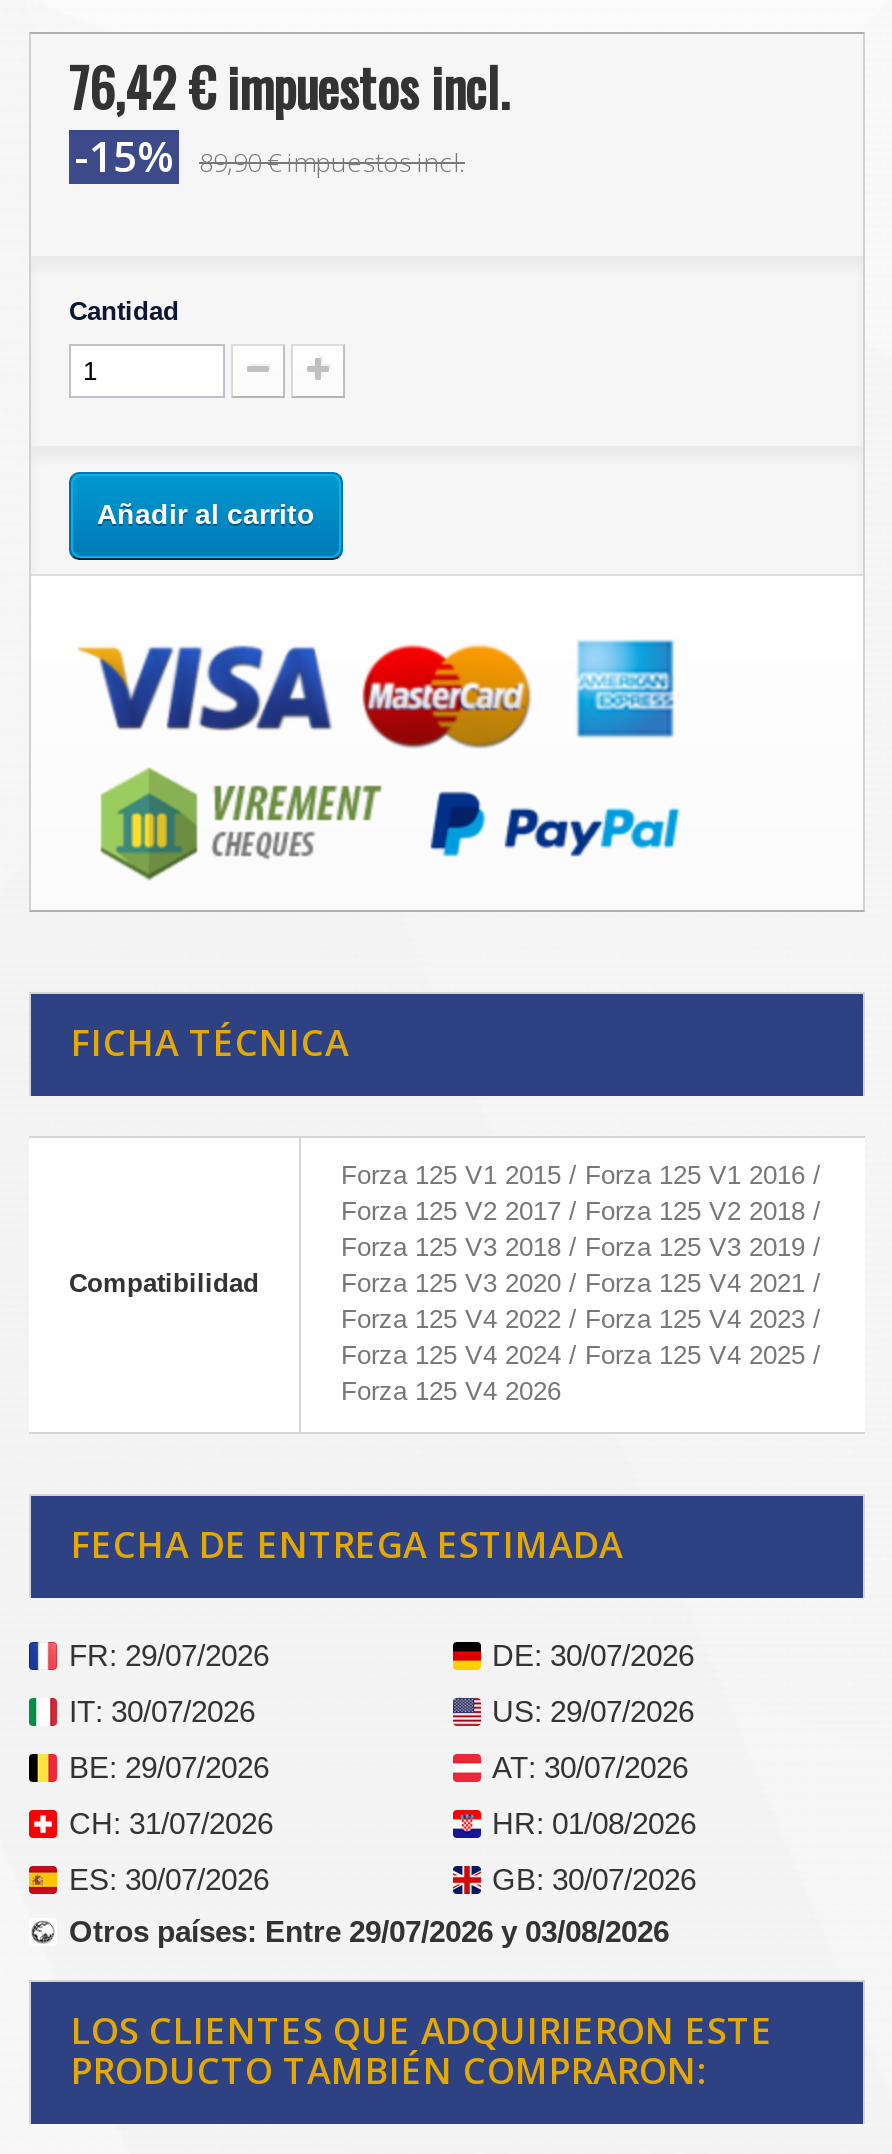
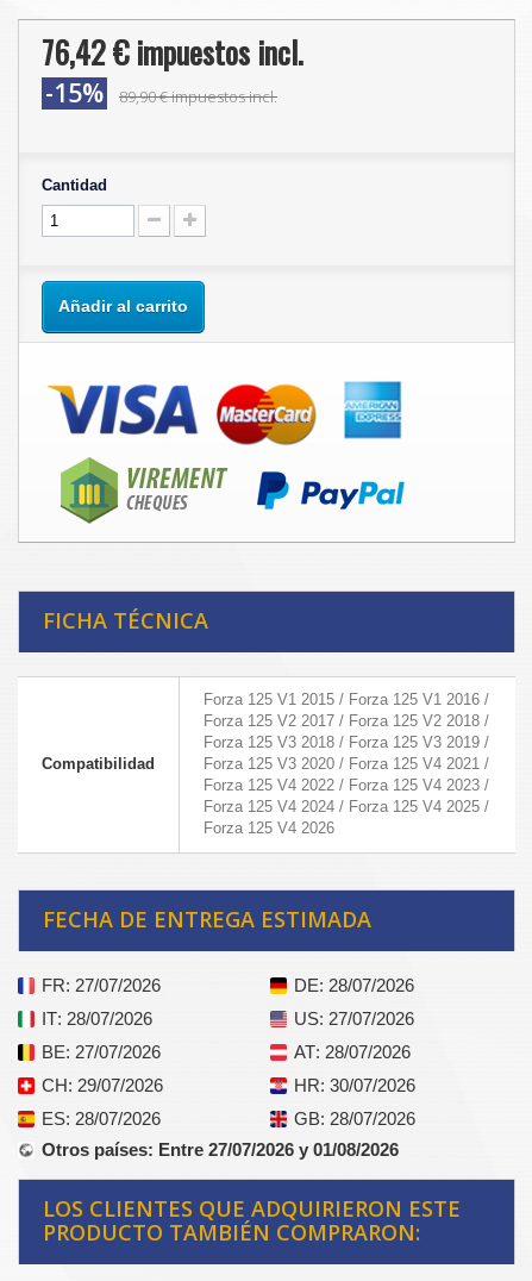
[69,1638,269,1672] FR: 29/07/2026 -> [42,975,161,995] FR: 27/07/2026
[492,1638,694,1672] DE: 30/07/2026 -> [293,975,414,995] DE: 28/07/2026
[69,1694,255,1728] IT: 30/07/2026 -> [42,1008,152,1029] IT: 28/07/2026
[492,1694,694,1728] US: 29/07/2026 -> [293,1008,414,1029] US: 27/07/2026
[69,1750,269,1784] BE: 29/07/2026 -> [42,1042,161,1062] BE: 27/07/2026
[492,1750,688,1784] AT: 30/07/2026 -> [293,1042,410,1062] AT: 28/07/2026
[69,1806,273,1840] CH: 31/07/2026 -> [42,1075,163,1095] CH: 29/07/2026
[492,1806,696,1840] HR: 01/08/2026 -> [293,1075,415,1095] HR: 30/07/2026
[69,1862,269,1896] ES: 30/07/2026 -> [42,1108,161,1129] ES: 28/07/2026
[492,1862,696,1896] GB: 30/07/2026 -> [293,1108,415,1129] GB: 28/07/2026
[69,1914,669,1948] Otros países: Entre 29/07/2026 y 03/08/2026 -> [42,1139,399,1160] Otros países: Entre 27/07/2026 y 01/08/2026

